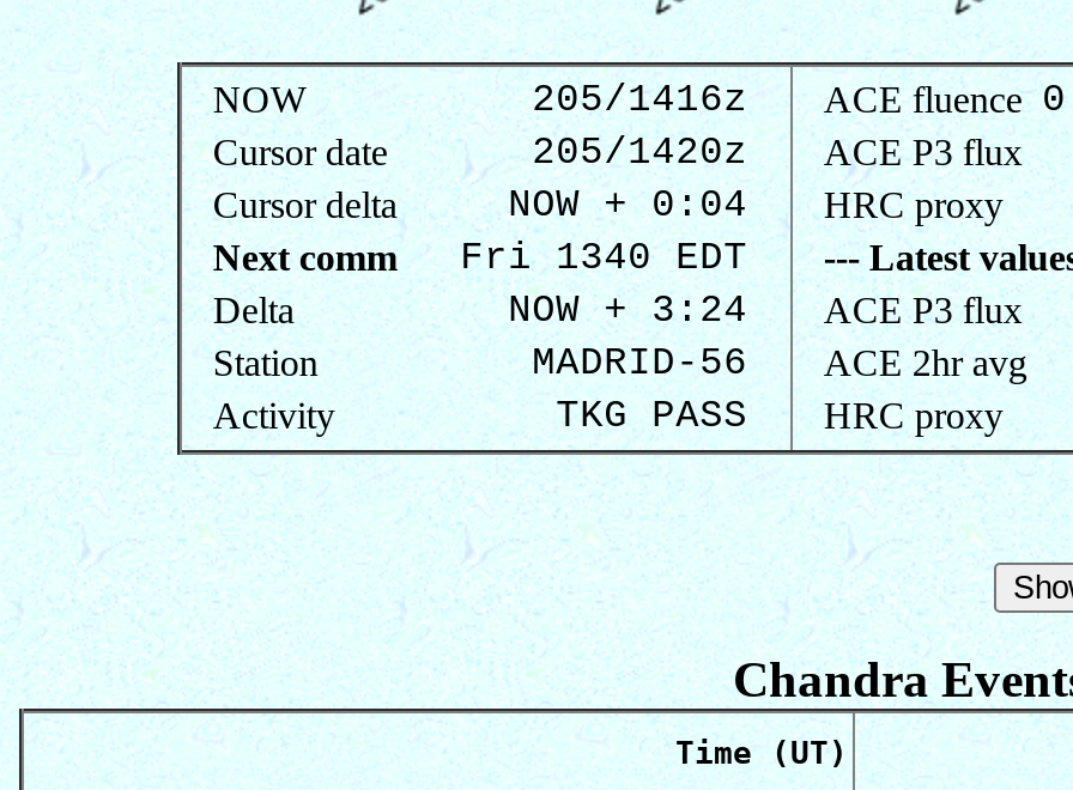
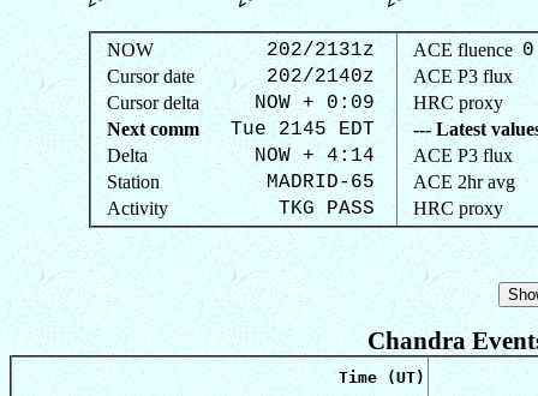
[532,78,748,121] 205/1416z -> [267,39,375,61] 202/2131z
[532,131,1022,174] 205/1420z ACE P3 flux -> [267,66,513,87] 202/2140z ACE P3 flux
[508,183,1003,226] NOW + 0:04 HRC proxy -> [255,92,503,114] NOW + 0:09 HRC proxy
[213,236,748,279] Next comm Fri 1340 EDT -> [107,118,375,140] Next comm Tue 2145 EDT
[508,289,1022,332] NOW + 3:24 ACE P3 flux -> [255,145,513,166] NOW + 4:14 ACE P3 flux
[532,341,1027,384] MADRID-56 ACE 2hr avg -> [267,171,515,193] MADRID-65 ACE 2hr avg

